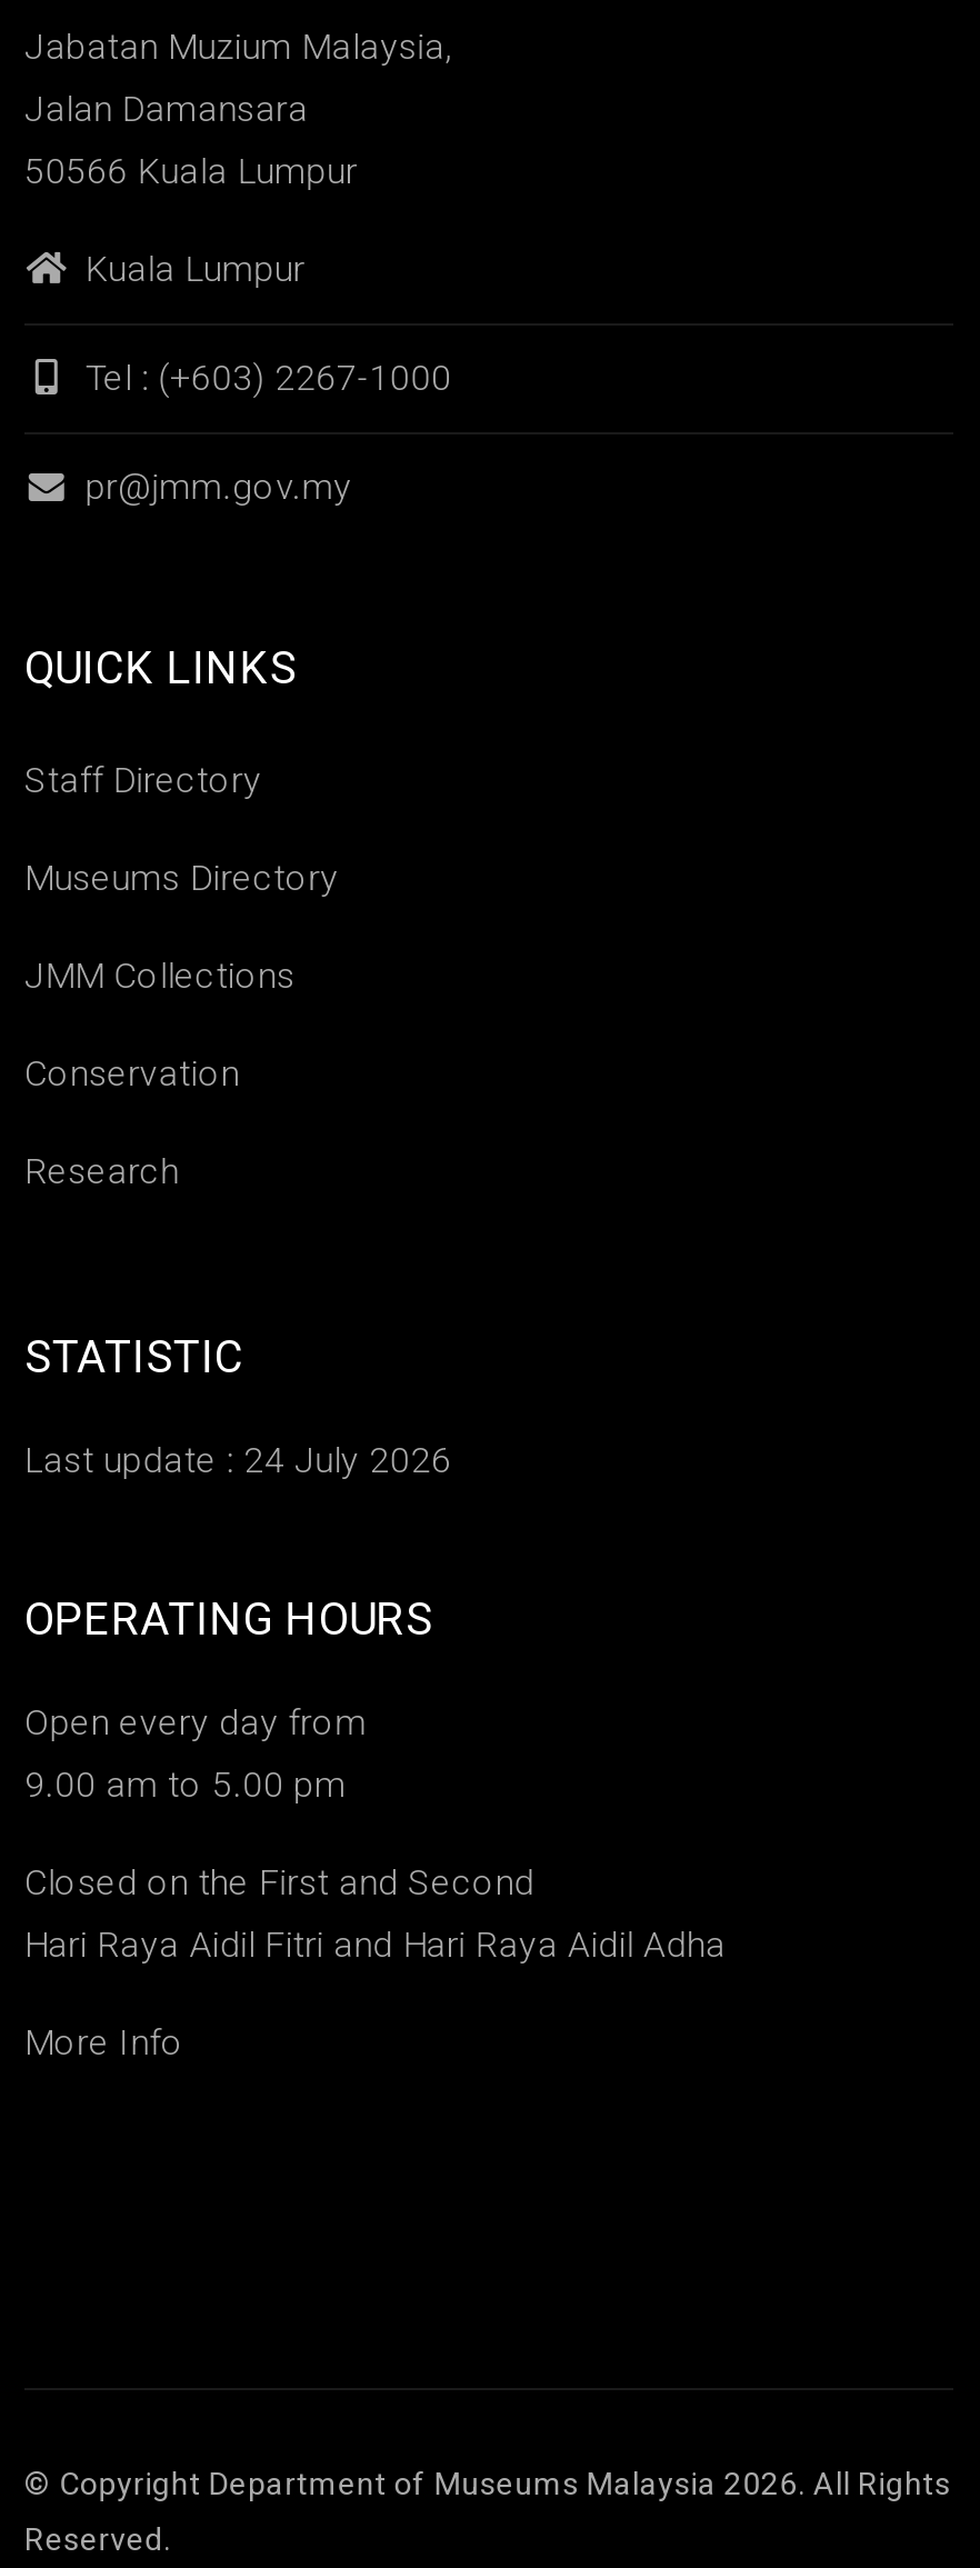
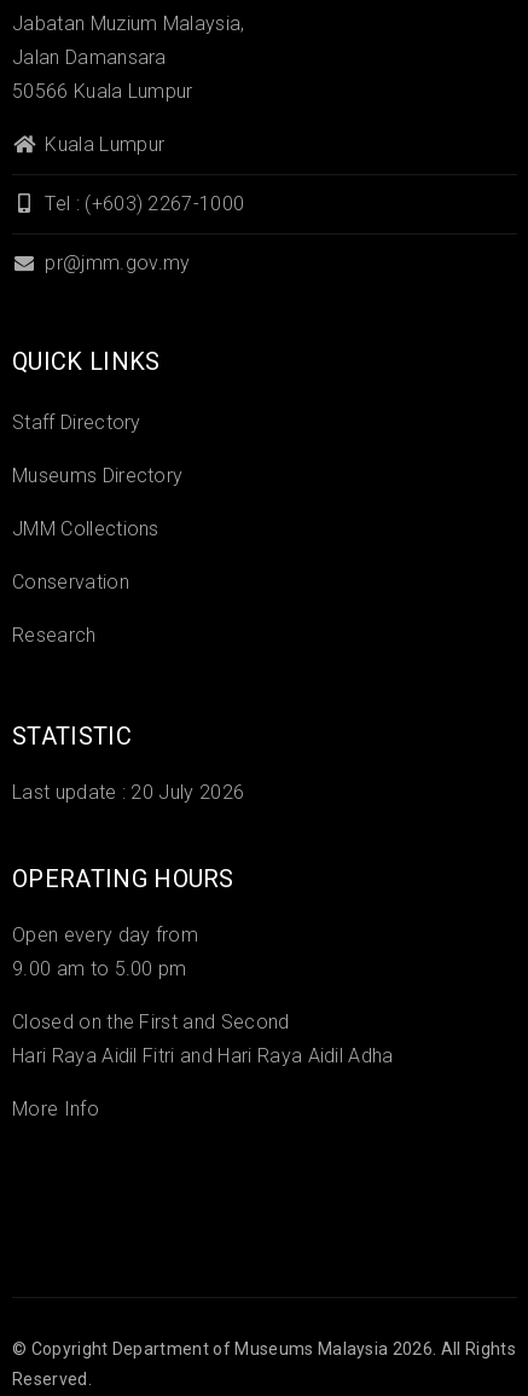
[24,1440,452,1482] Last update : 24 July 2026 -> [12,781,244,804] Last update : 20 July 2026

